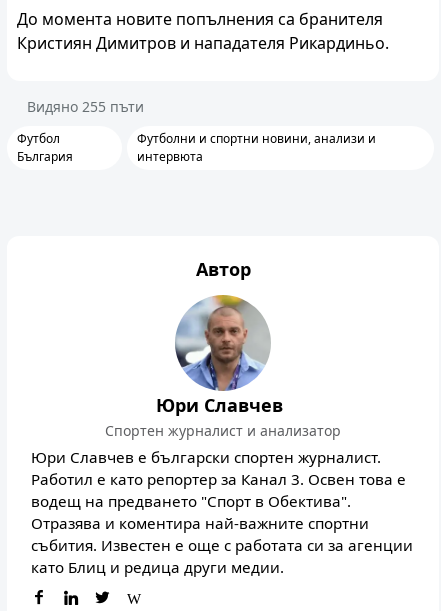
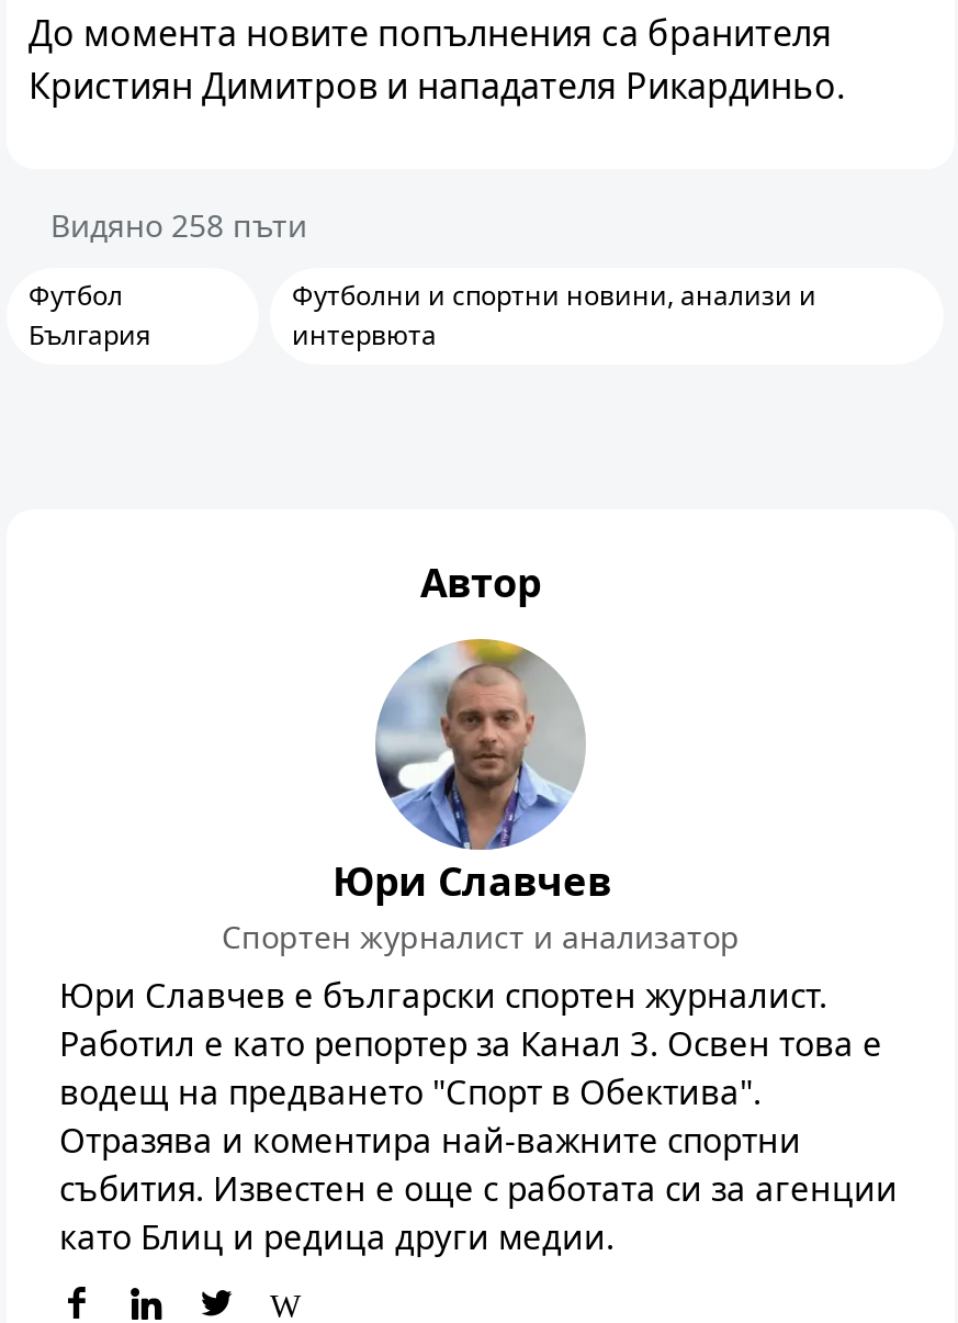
[23,97,144,116] Видяно 255 пъти -> [42,205,307,247] Видяно 258 пъти

